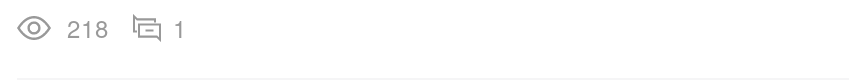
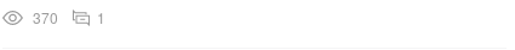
[67,10,187,44] 218 1 -> [33,7,105,27] 370 1

